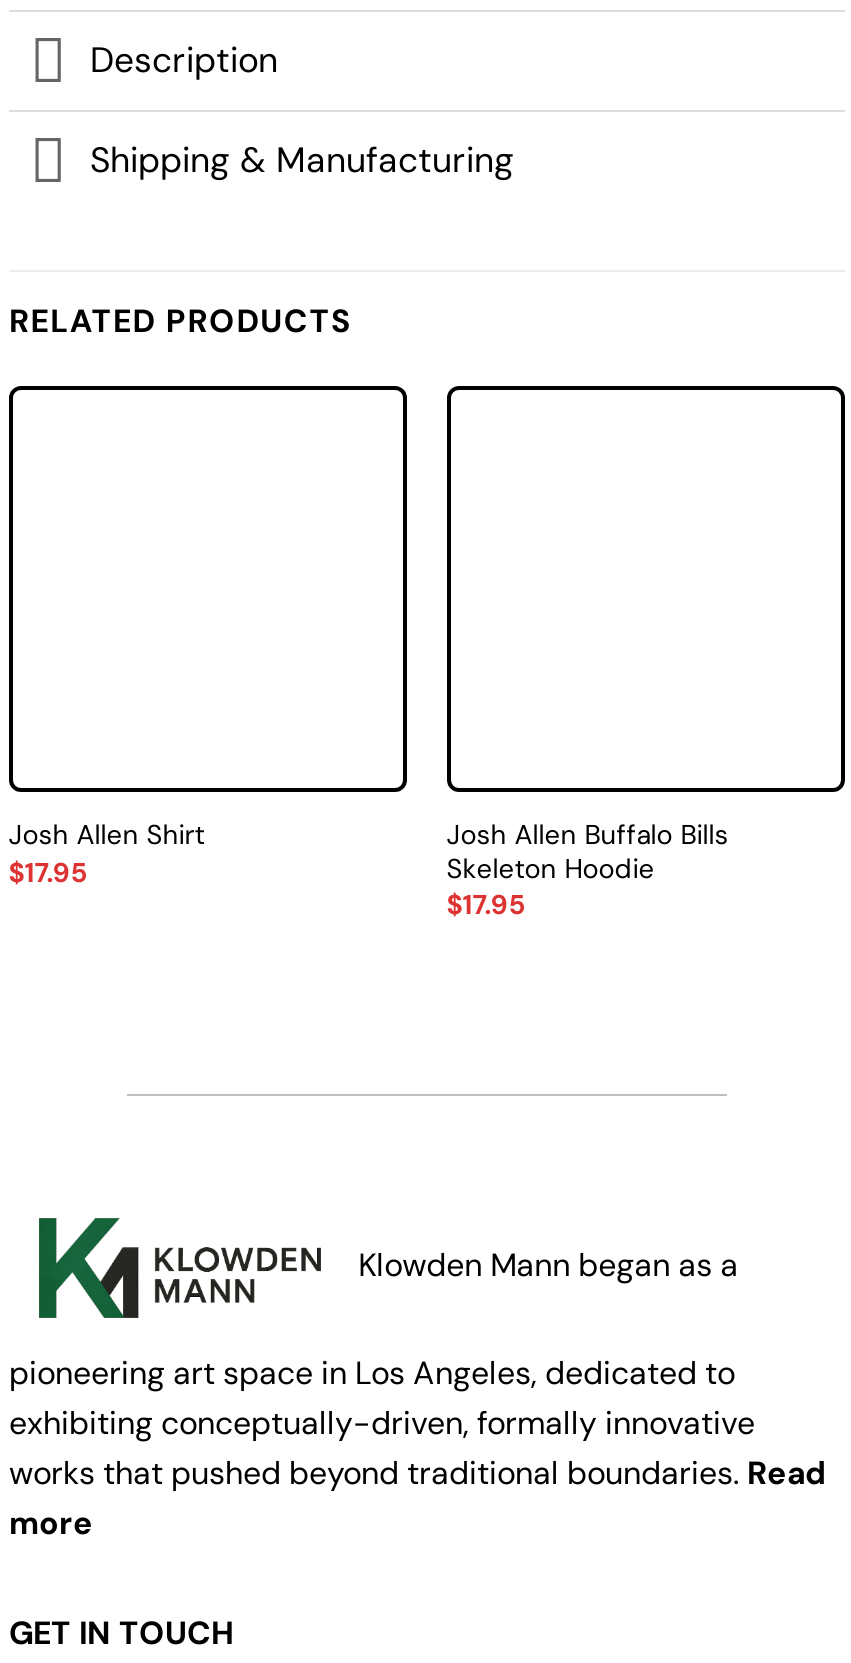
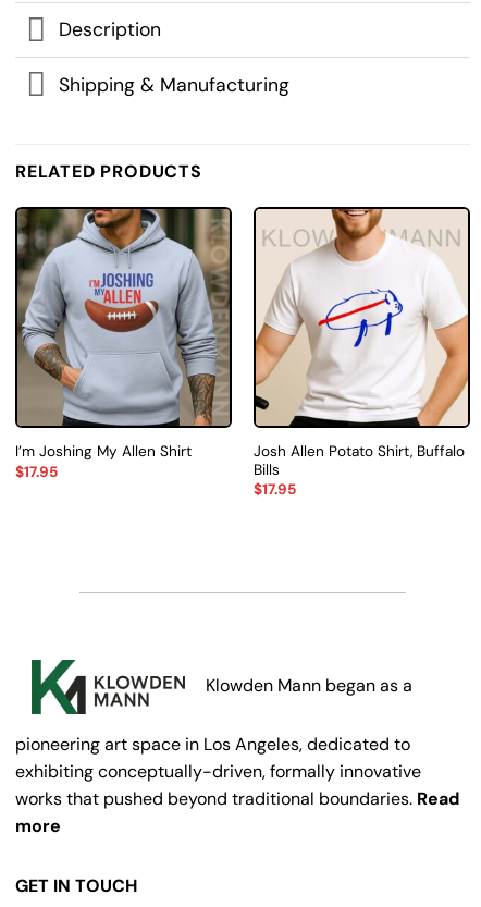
none -> [16,208,231,427] [image]
none -> [255,208,469,427] [image]
[9,819,205,853] Josh Allen Shirt -> [15,443,191,461] I’m Joshing My Allen Shirt
[447,817,729,885] Josh Allen Buffalo Bills | Skeleton Hoodie -> [253,442,464,479] Josh Allen Potato Shirt, Buffalo | Bills

